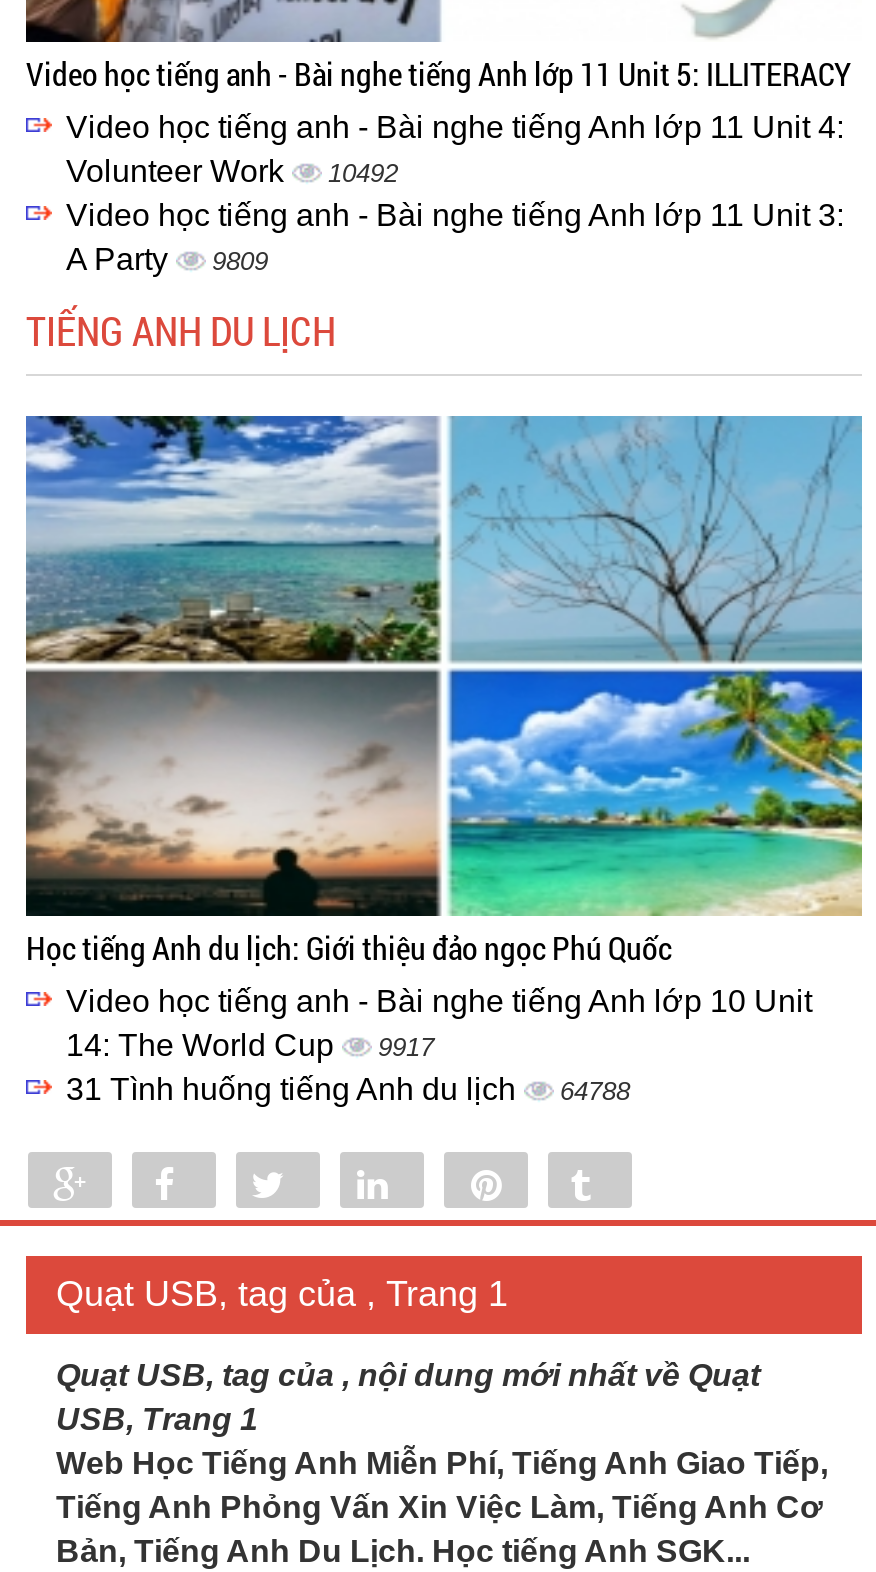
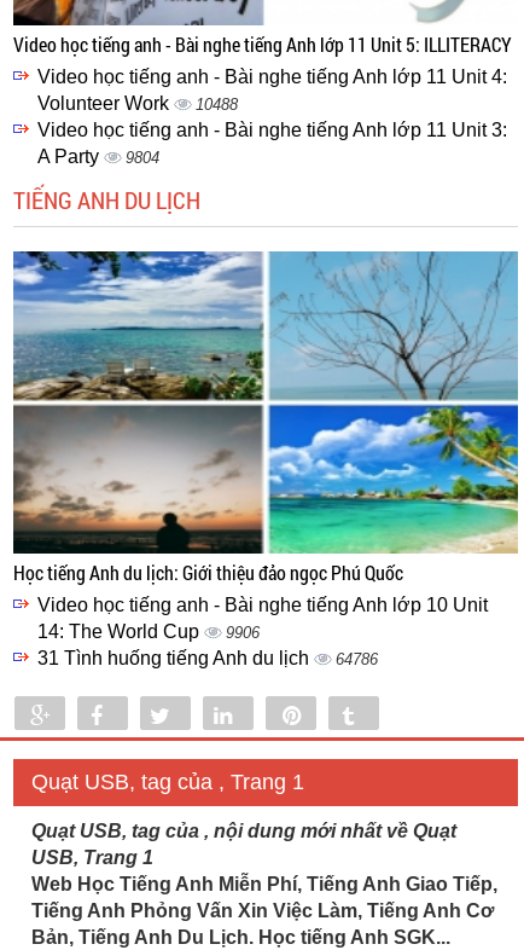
[66,154,398,188] Volunteer Work 10492 -> [37,93,238,113] Volunteer Work 10488
[66,242,268,276] A Party 9809 -> [37,146,159,167] A Party 9804
[66,1028,434,1062] 14: The World Cup 9917 -> [37,621,260,642] 14: The World Cup 9906
[66,1072,630,1106] 31 Tình huống tiếng Anh du lịch 64788 -> [37,648,378,668] 31 Tình huống tiếng Anh du lịch 64786

